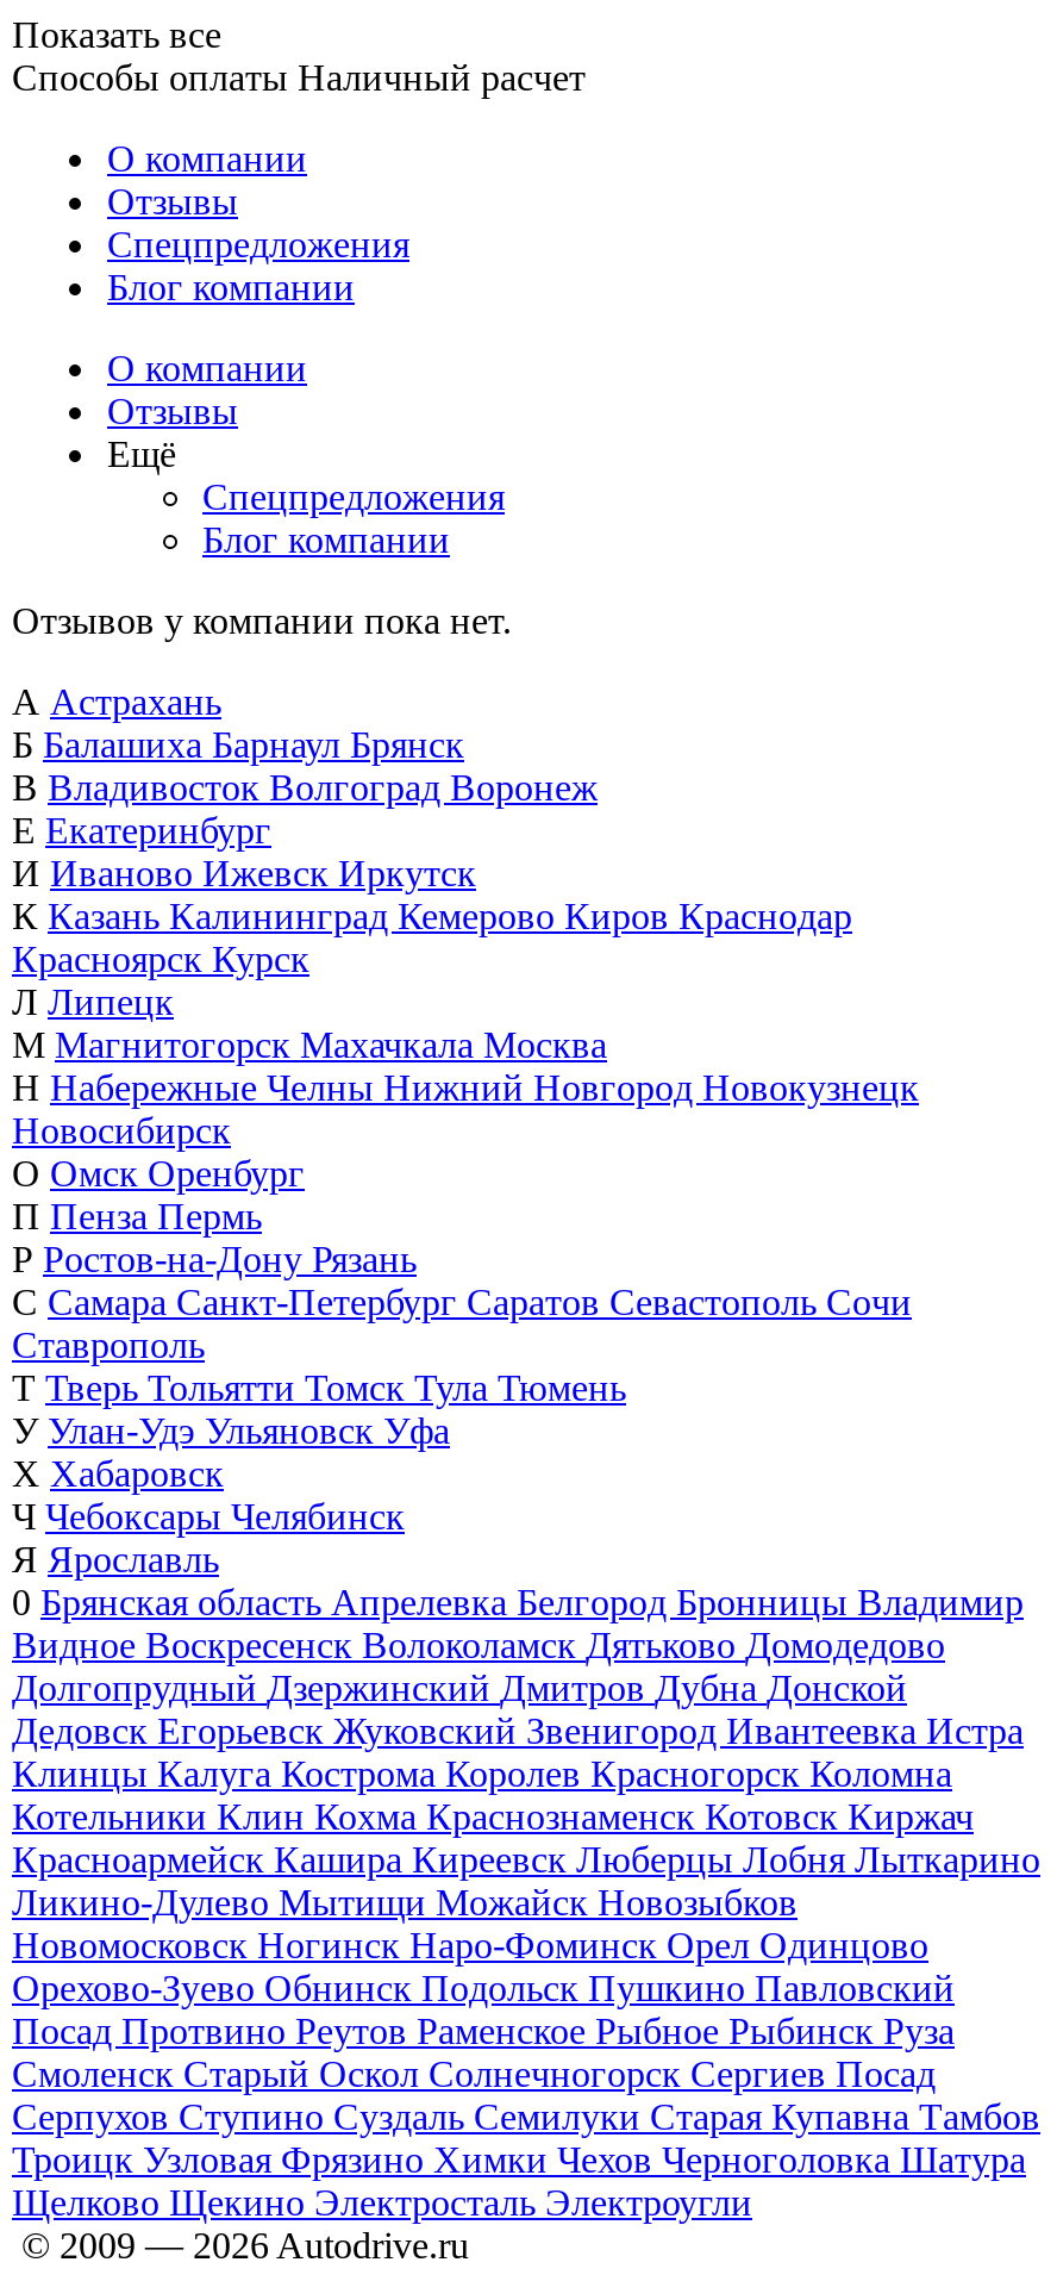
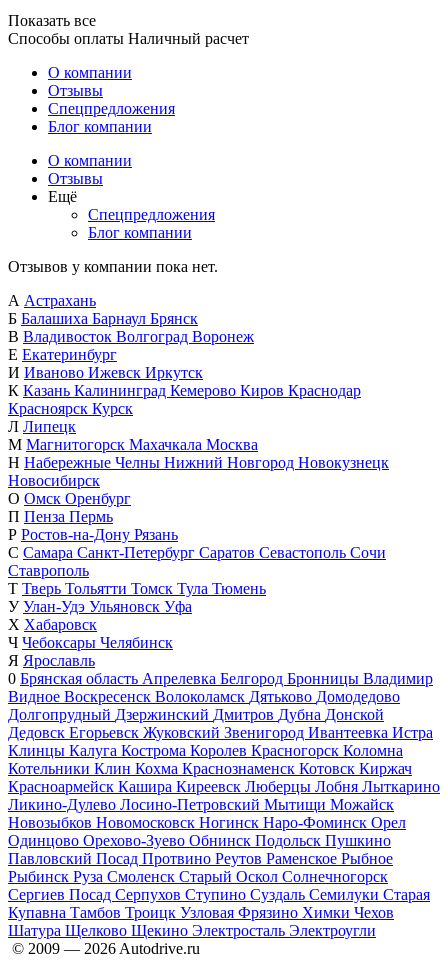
[12,1881,1040,2222] Ликино-Дулево Мытищи Можайск Новозыбков | Новомосковск НогинскНаро-Фоминск Орел Одинцово | Орехово-Зуево Обнинск Подольск Пушкино Павловский | Посад Протвино Реутов Раменское Рыбное Рыбинск Руза | Смоленск Старый Оскол Солнечногорск Сергиев Посад | Серпухов Ступино Суздаль Семилуки Старая Купавна Тамбов | Троицк Узловая Фрязино Химки Чехов Черноголовка Шатура | Щелково Щекино Электросталь Электроугли -> [8,796,430,939] Ликино-Дулево Лосино-Петровский Мытищи Можайск | Новозыбков Новомосковск Ногинск Наро-Фоминск Орел | Одинцово Орехово-Зуево Обнинск Подольск Пушкино | Павловский Посад Протвино Реутов РаменскоеРыбное | Рыбинск Руза Смоленск Старый Оскол Солнечногорск | Сергиев Посад Серпухов Ступино Суздаль Семилуки Старая | Купавна Тамбов Троицк Узловая Фрязино Химки Чехов | Шатура Щелково Щекино Электросталь Электроугли

